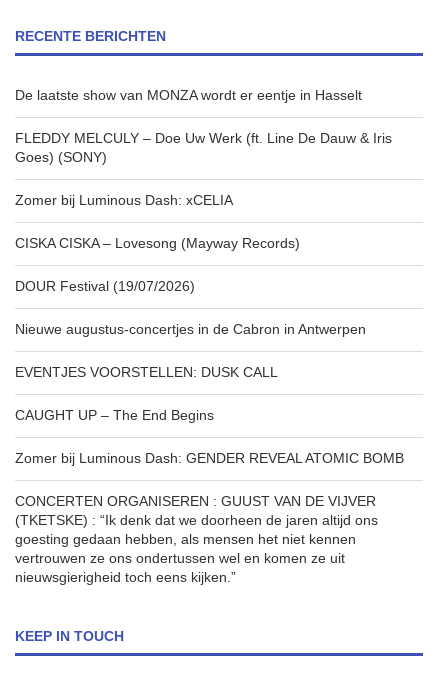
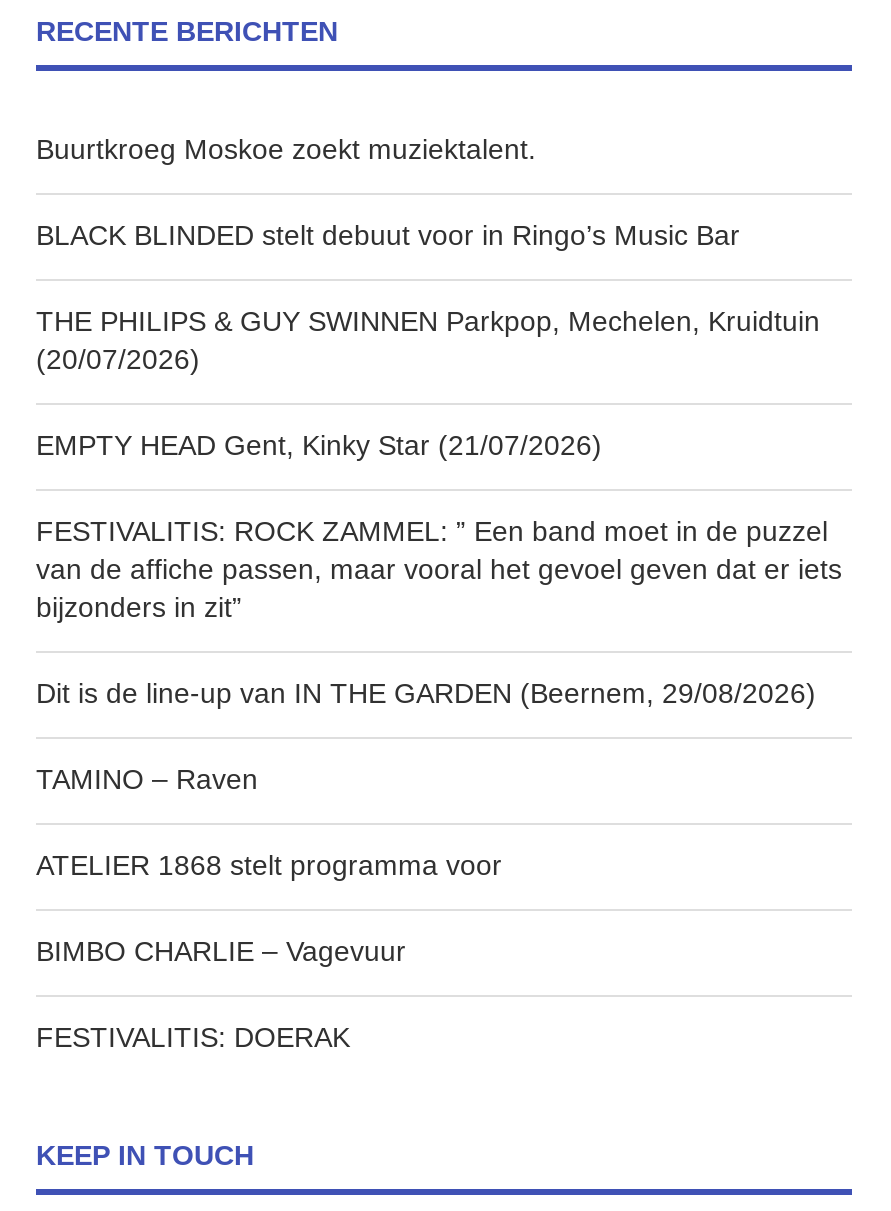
[15,87,362,103] De laatste show van MONZA wordt er eentje in Hasselt -> [36,134,536,166] Buurtkroeg Moskoe zoekt muziektalent.
[15,130,392,165] FLEDDY MELCULY – Doe Uw Werk (ft. Line De Dauw & Iris | Goes) (SONY) -> [36,220,740,252] BLACK BLINDED stelt debuut voor in Ringo’s Music Bar
[15,192,233,208] Zomer bij Luminous Dash: xCELIA -> [36,306,820,376] THE PHILIPS & GUY SWINNEN Parkpop, Mechelen, Kruidtuin | (20/07/2026)
[15,235,300,251] CISKA CISKA – Lovesong (Mayway Records) -> [36,430,602,462] EMPTY HEAD Gent, Kinky Star (21/07/2026)
[15,278,195,294] DOUR Festival (19/07/2026) -> [36,516,842,624] FESTIVALITIS: ROCK ZAMMEL: ” Een band moet in de puzzel | van de affiche passen, maar vooral het gevoel geven dat er iets | bijzonders in zit”
[15,321,366,337] Nieuwe augustus-concertjes in de Cabron in Antwerpen -> [36,678,816,710] Dit is de line-up van IN THE GARDEN (Beernem, 29/08/2026)
[15,364,278,380] EVENTJES VOORSTELLEN: DUSK CALL -> [36,764,258,796] TAMINO – Raven
[15,407,214,423] CAUGHT UP – The End Begins -> [36,850,502,882] ATELIER 1868 stelt programma voor
[15,450,404,466] Zomer bij Luminous Dash: GENDER REVEAL ATOMIC BOMB -> [36,936,406,968] BIMBO CHARLIE – Vagevuur
[15,493,378,585] CONCERTEN ORGANISEREN : GUUST VAN DE VIJVER | (TKETSKE) : “Ik denk dat we doorheen de jaren altijd ons | goesting gedaan hebben, als mensen het niet kennen | vertrouwen ze ons ondertussen wel en komen ze uit | nieuwsgierigheid toch eens kijken.” -> [36,1022,350,1054] FESTIVALITIS: DOERAK

